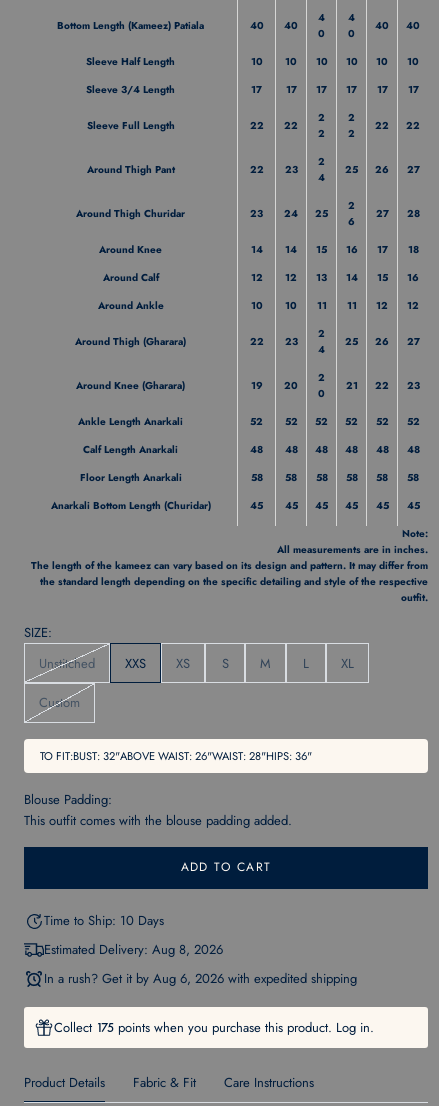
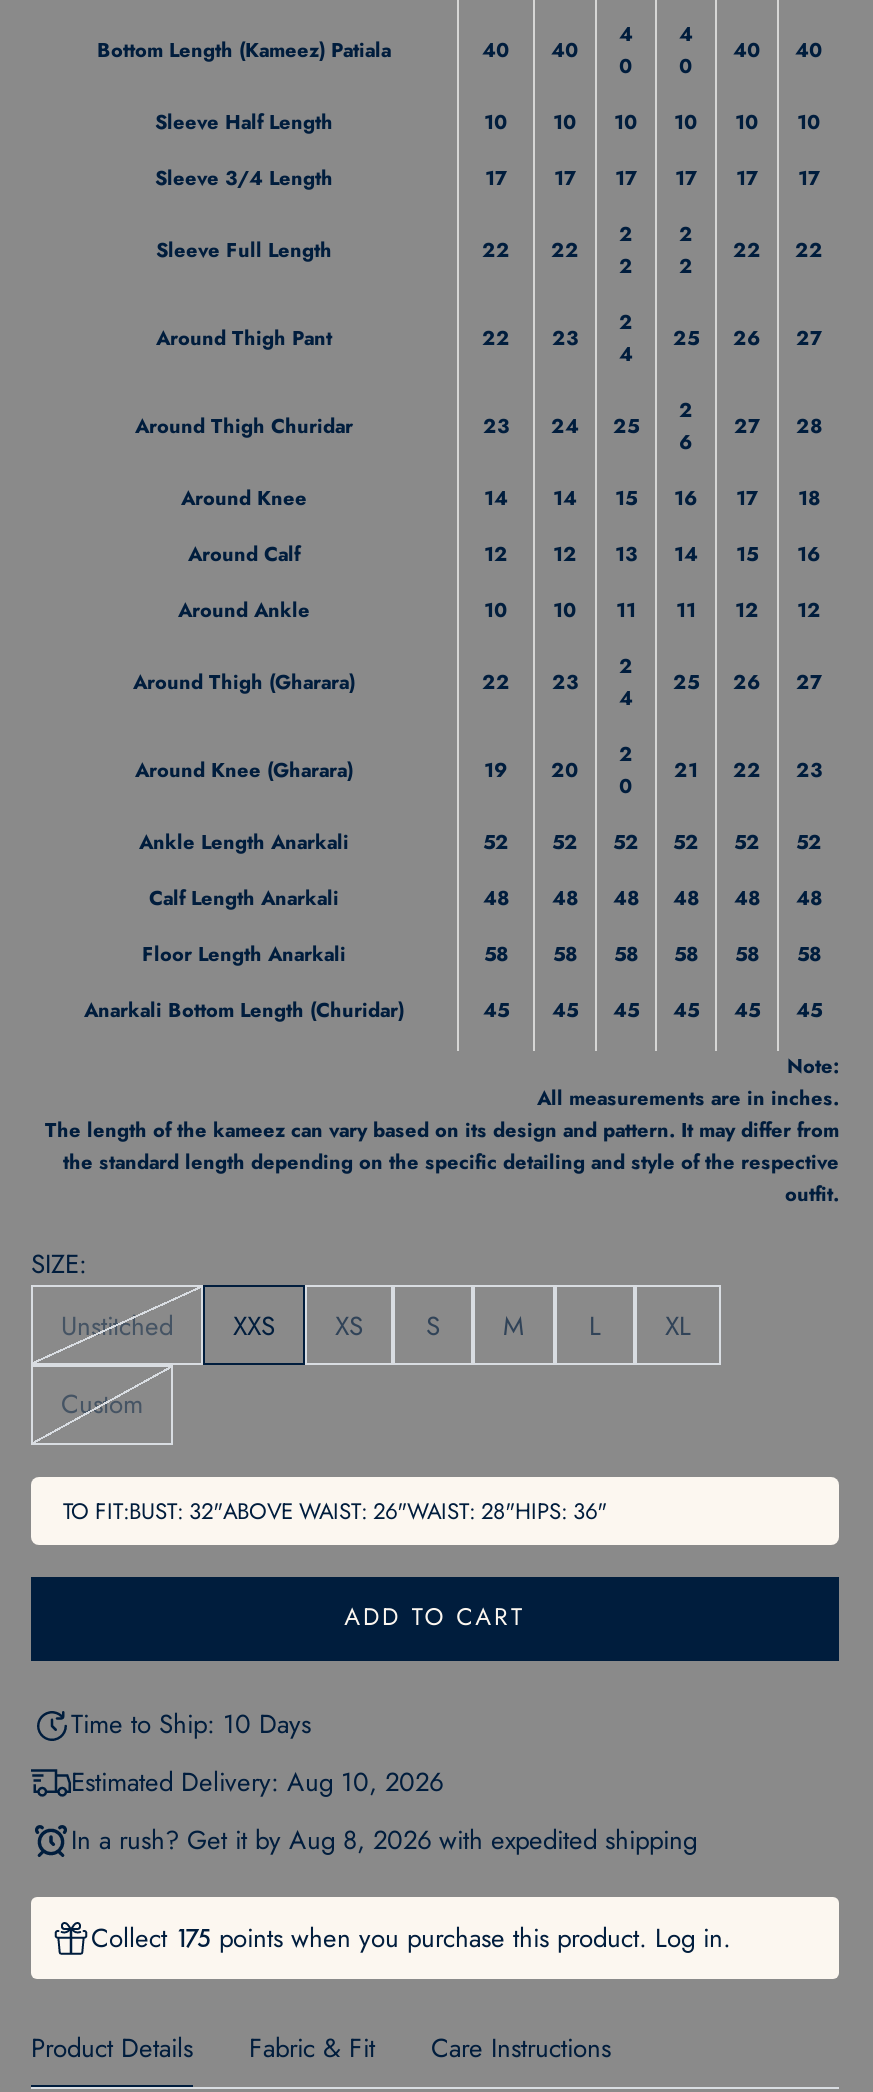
[24,790,292,830] Blouse Padding: | This outfit comes with the blouse padding added. -> none
[44,940,223,959] Estimated Delivery: Aug 8, 2026 -> [71,1763,443,1801] Estimated Delivery: Aug 10, 2026
[44,969,357,988] In a rush? Get it by Aug 6, 2026 with expedited shipping -> [71,1821,697,1859] In a rush? Get it by Aug 8, 2026 with expedited shipping

